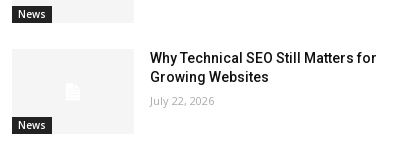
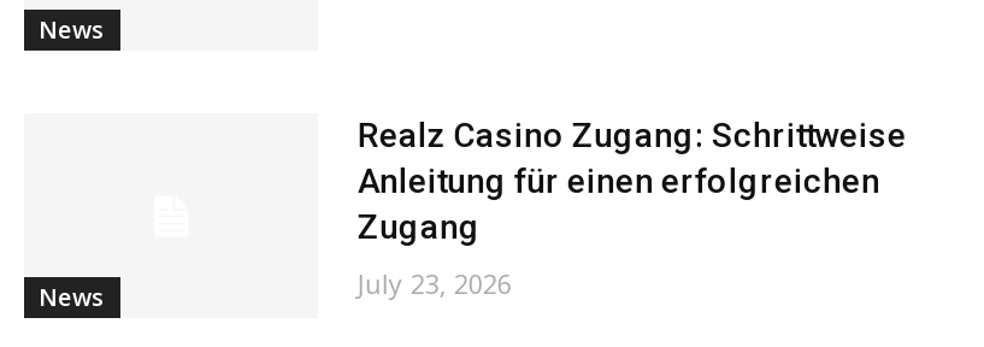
[150,50,377,85] Why Technical SEO Still Matters for | Growing Websites -> [357,115,907,245] Realz Casino Zugang: Schrittweise | Anleitung für einen erfolgreichen | Zugang
[150,93,214,108] July 22, 2026 -> [357,265,512,301] July 23, 2026

